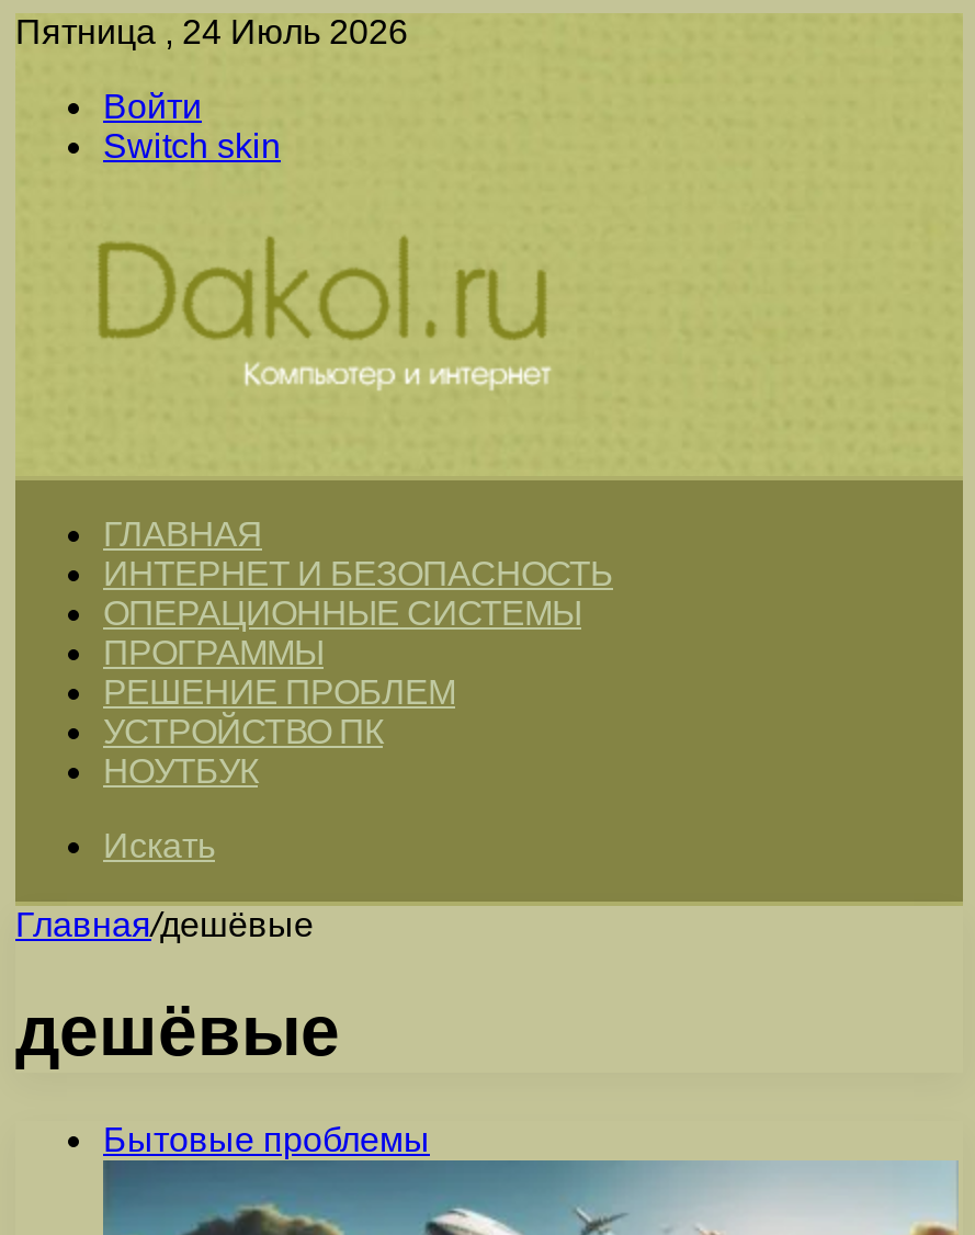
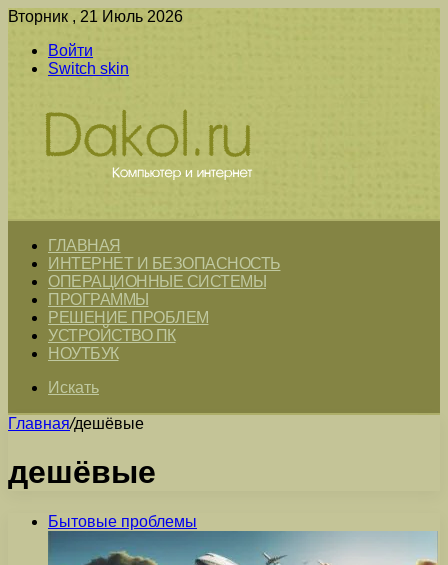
[15,13,408,50] Пятница , 24 Июль 2026 -> [8,8,183,25] Вторник , 21 Июль 2026

